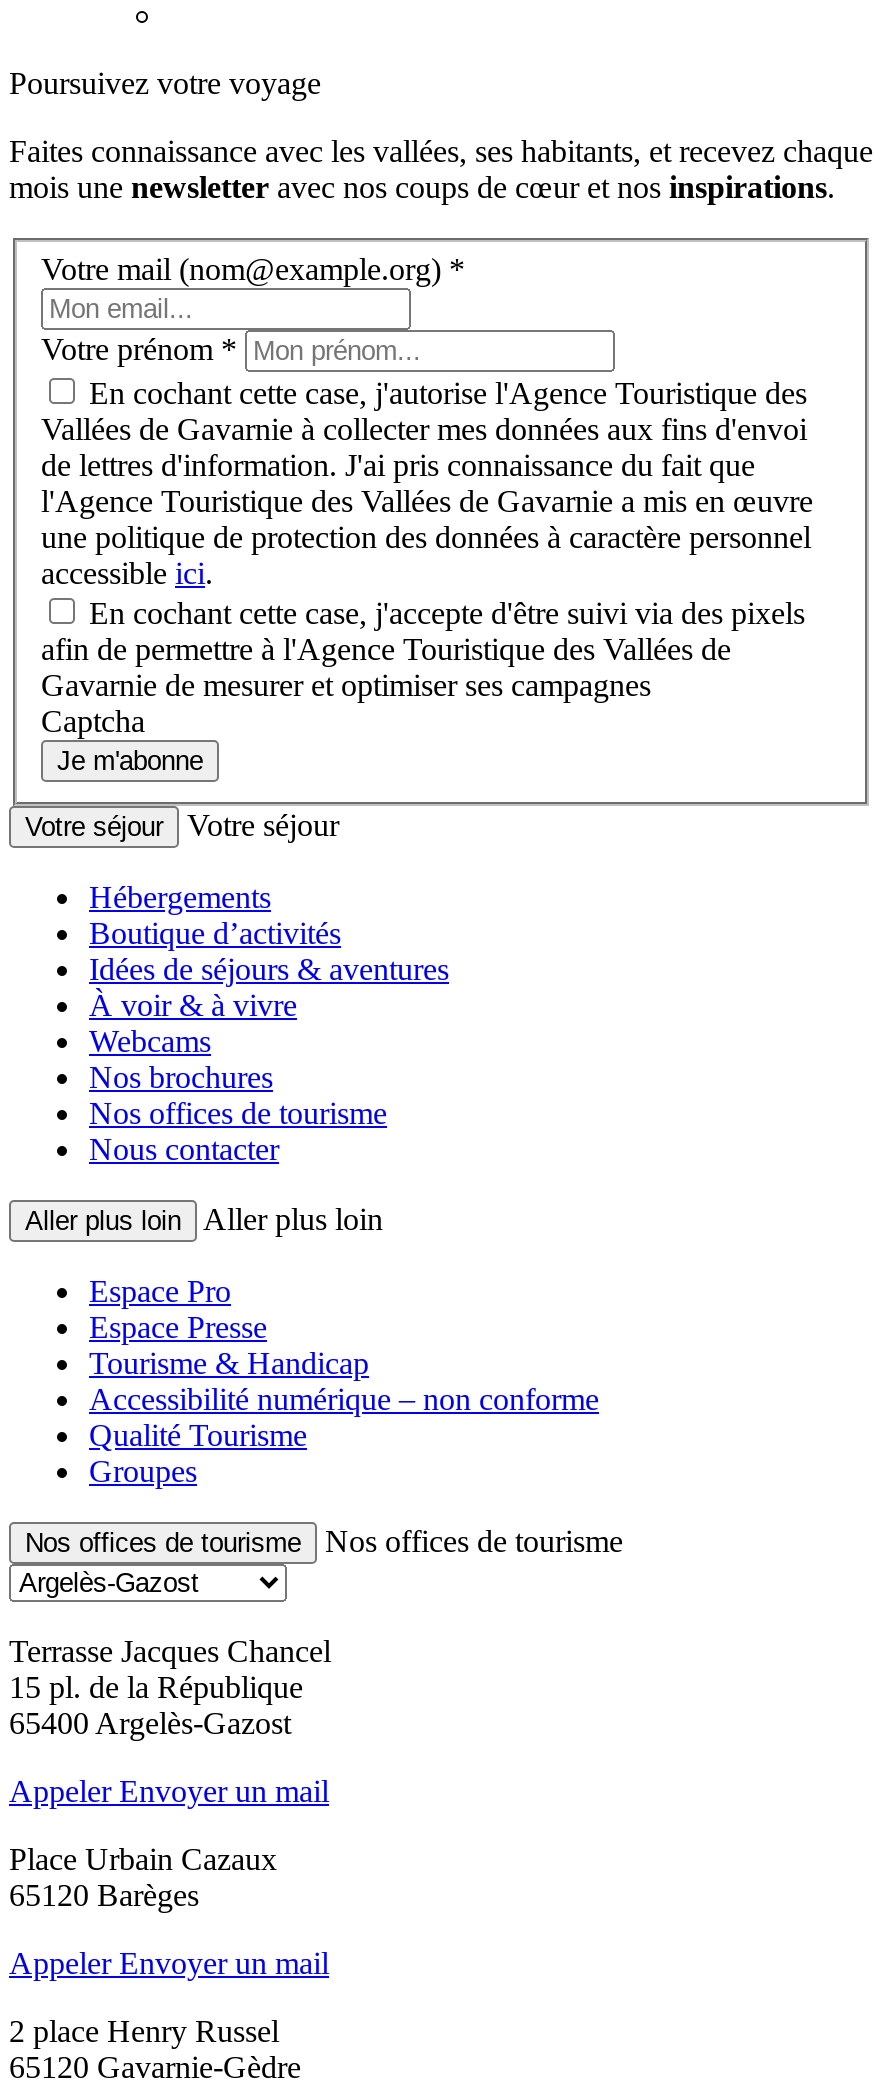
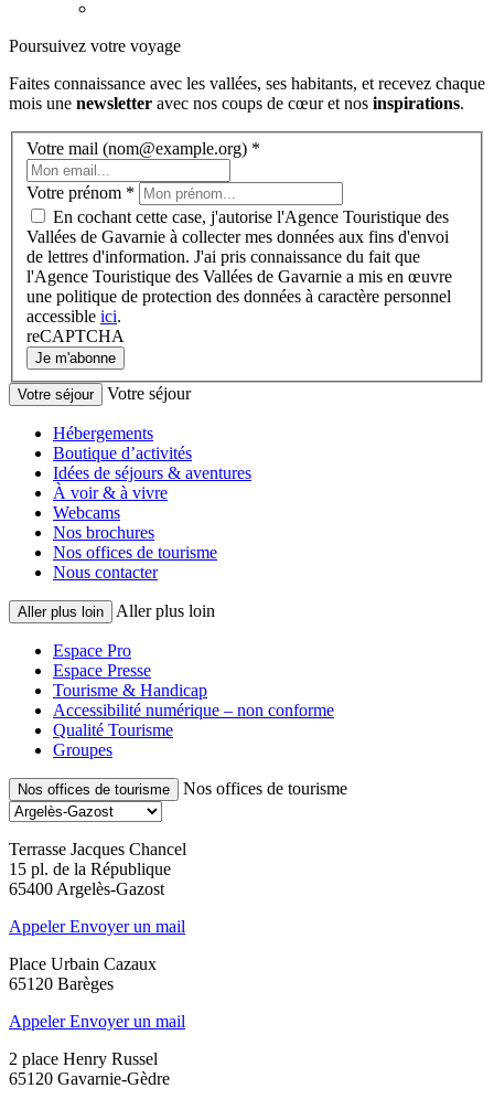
[41,597,805,739] En cochant cette case, j'accepte d'être suivi via des pixels | afin de permettre à l'Agence Touristique des Vallées de | Gavarnie de mesurer et optimiser ses campagnes | Captcha -> [26,327,125,346] reCAPTCHA

